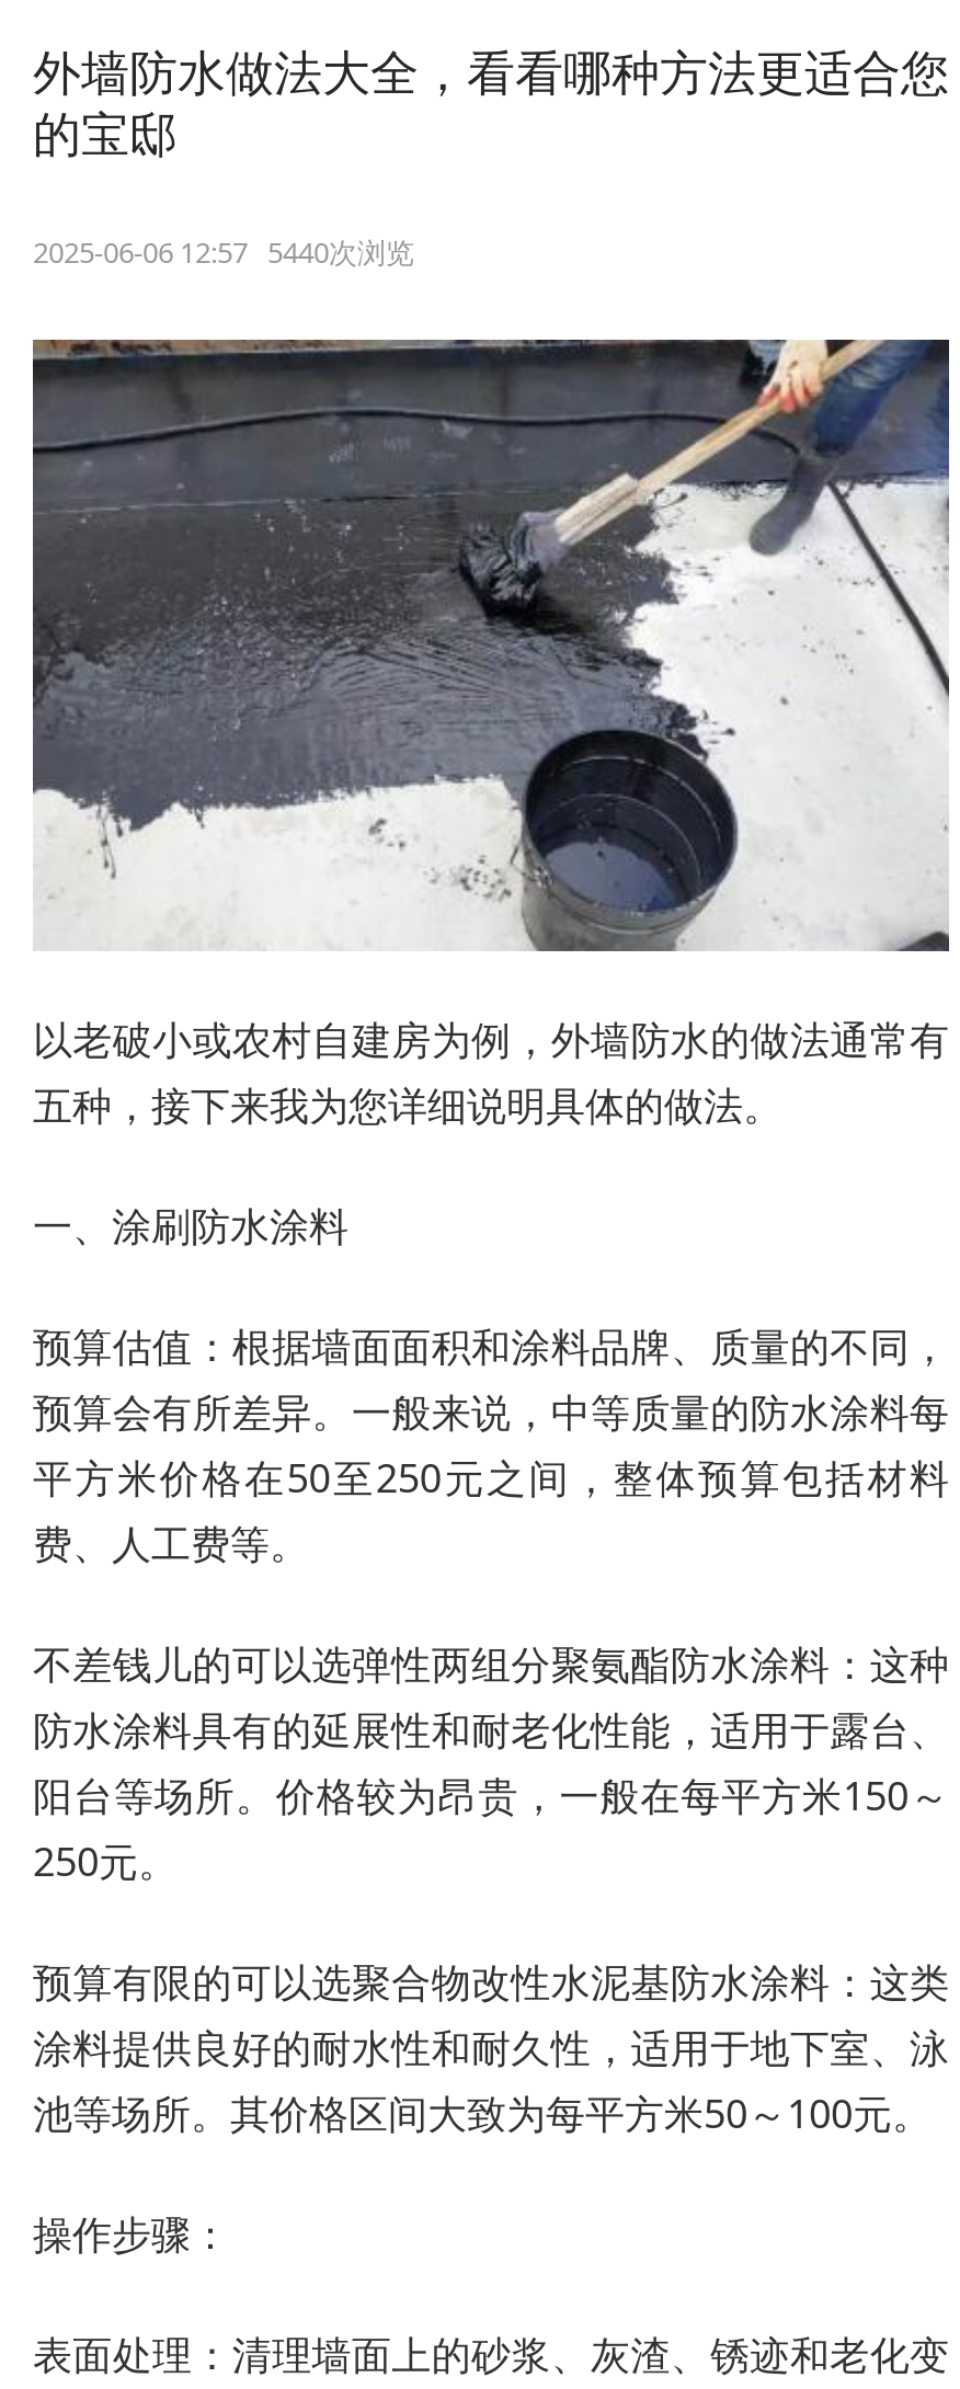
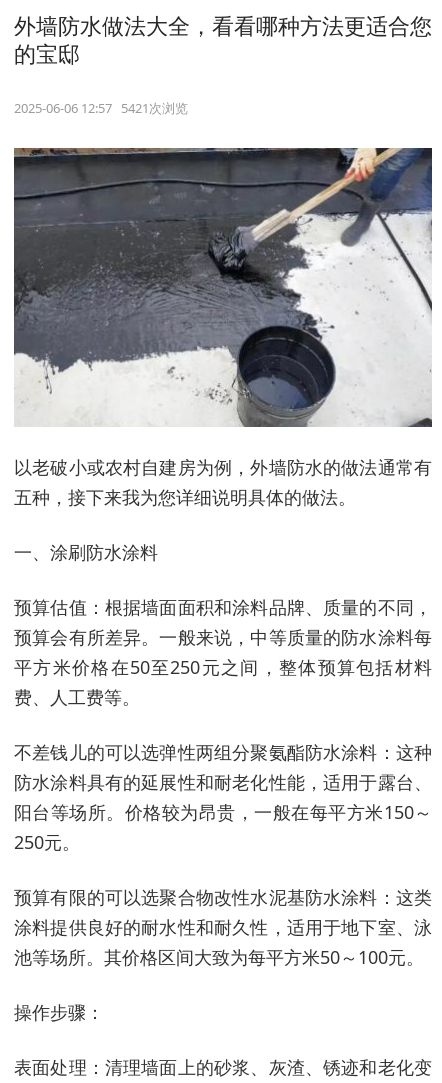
[33,232,414,272] 2025-06-06 12:57 5440次浏览 -> [14,99,188,117] 2025-06-06 12:57 5421次浏览

